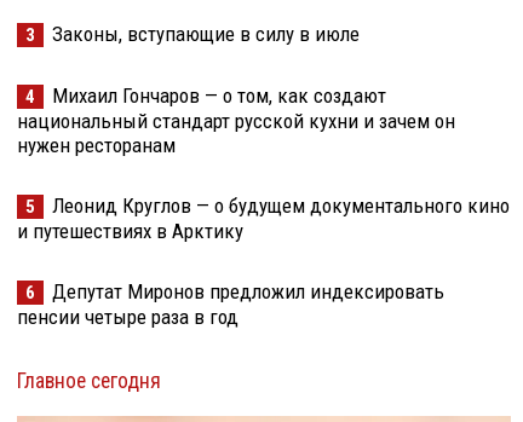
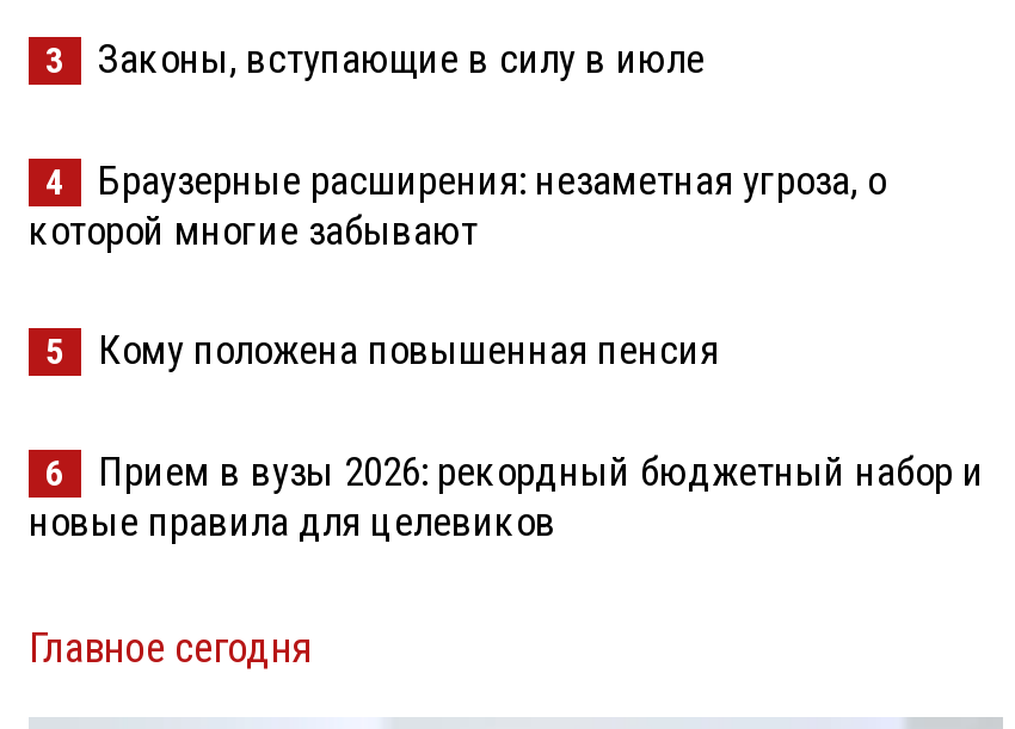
[17,83,455,157] Михаил Гончаров — о том, как создают | национальный стандарт русской кухни и зачем он | нужен ресторанам -> [29,156,886,254] Браузерные расширения: незаметная угроза, о | которой многие забывают
[17,193,510,243] Леонид Круглов — о будущем документального кино | и путешествиях в Арктику -> [98,325,719,373] Кому положена повышенная пенсия
[17,279,444,329] Депутат Миронов предложил индексировать | пенсии четыре раза в год -> [29,447,984,545] Прием в вузы 2026: рекордный бюджетный набор и | новые правила для целевиков

